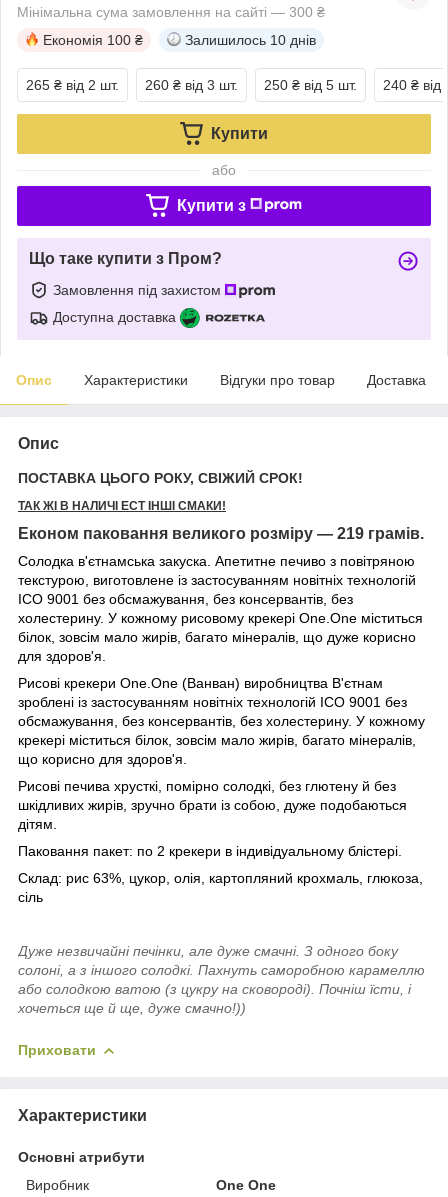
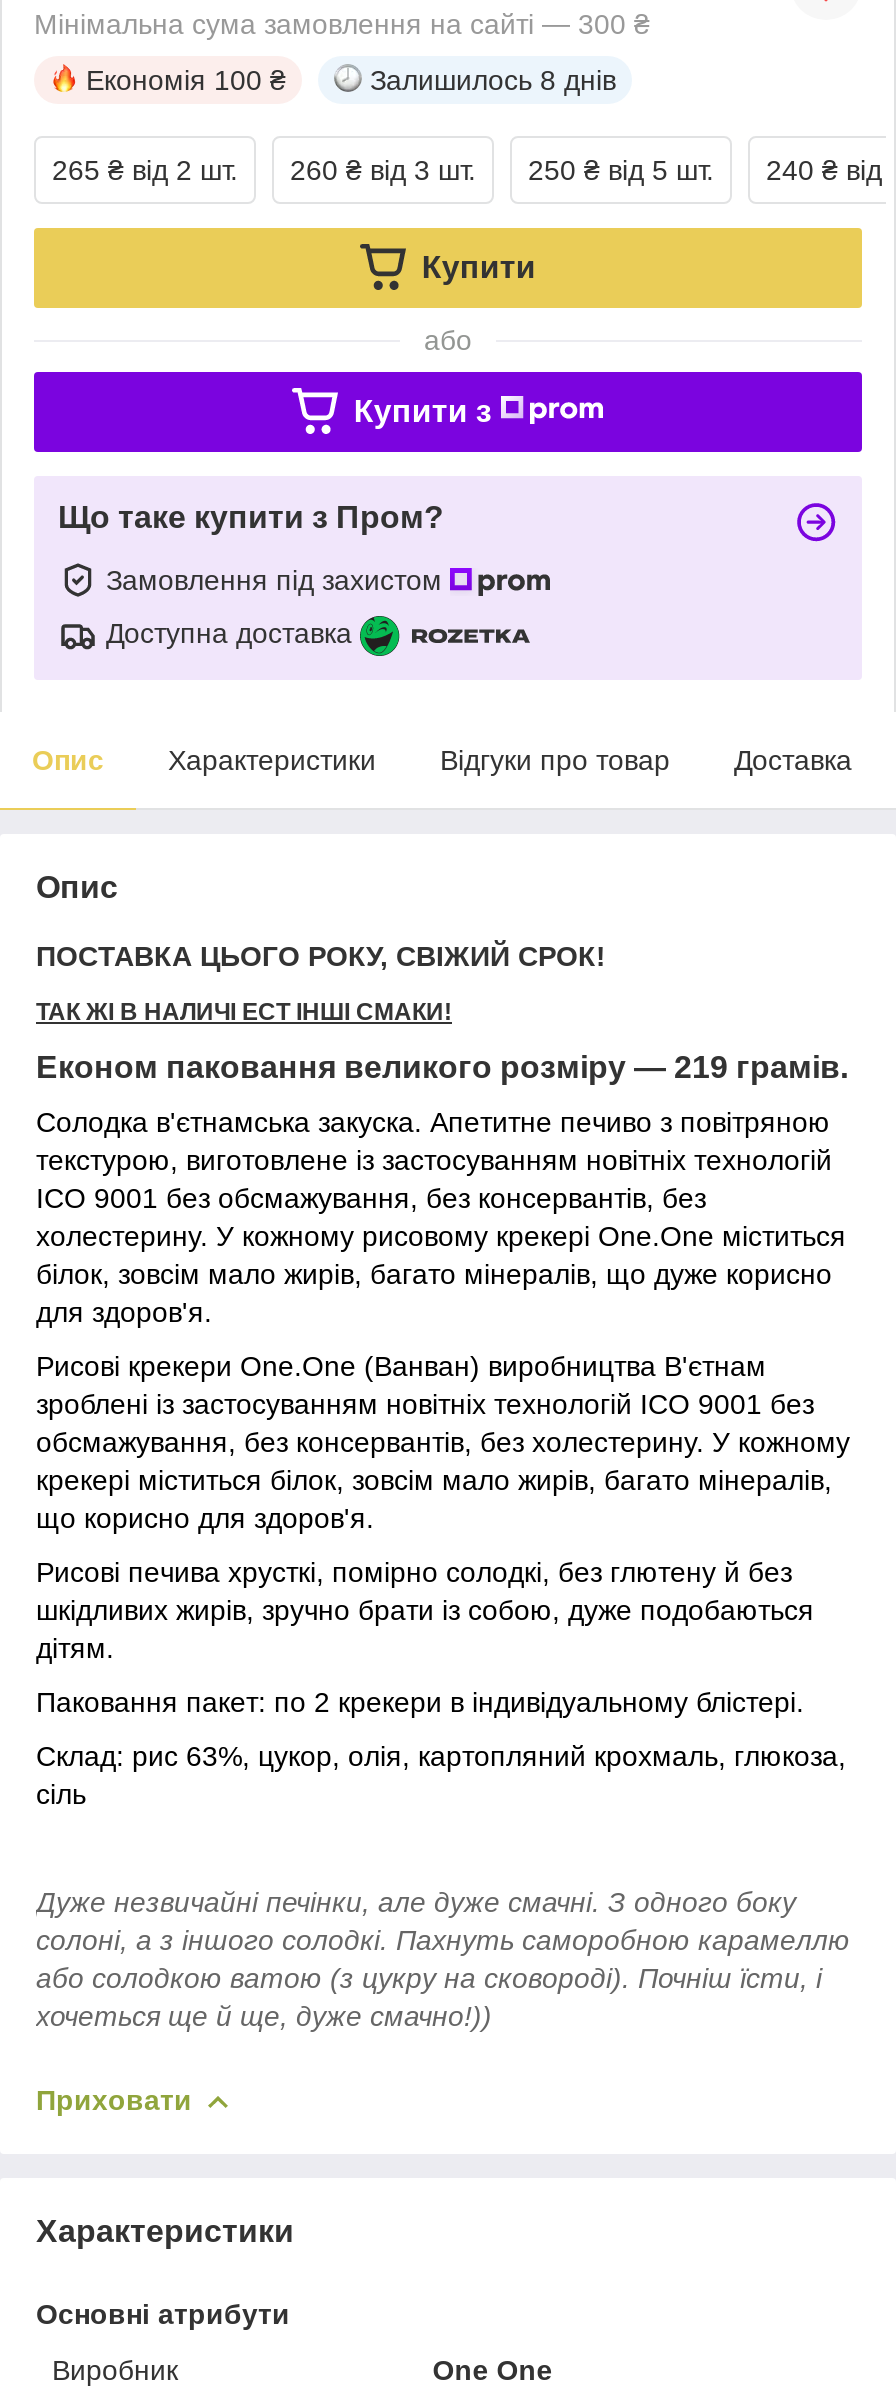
[185,32,316,48] Залишилось 10 днів -> [370,64,616,96] Залишилось 8 днів

